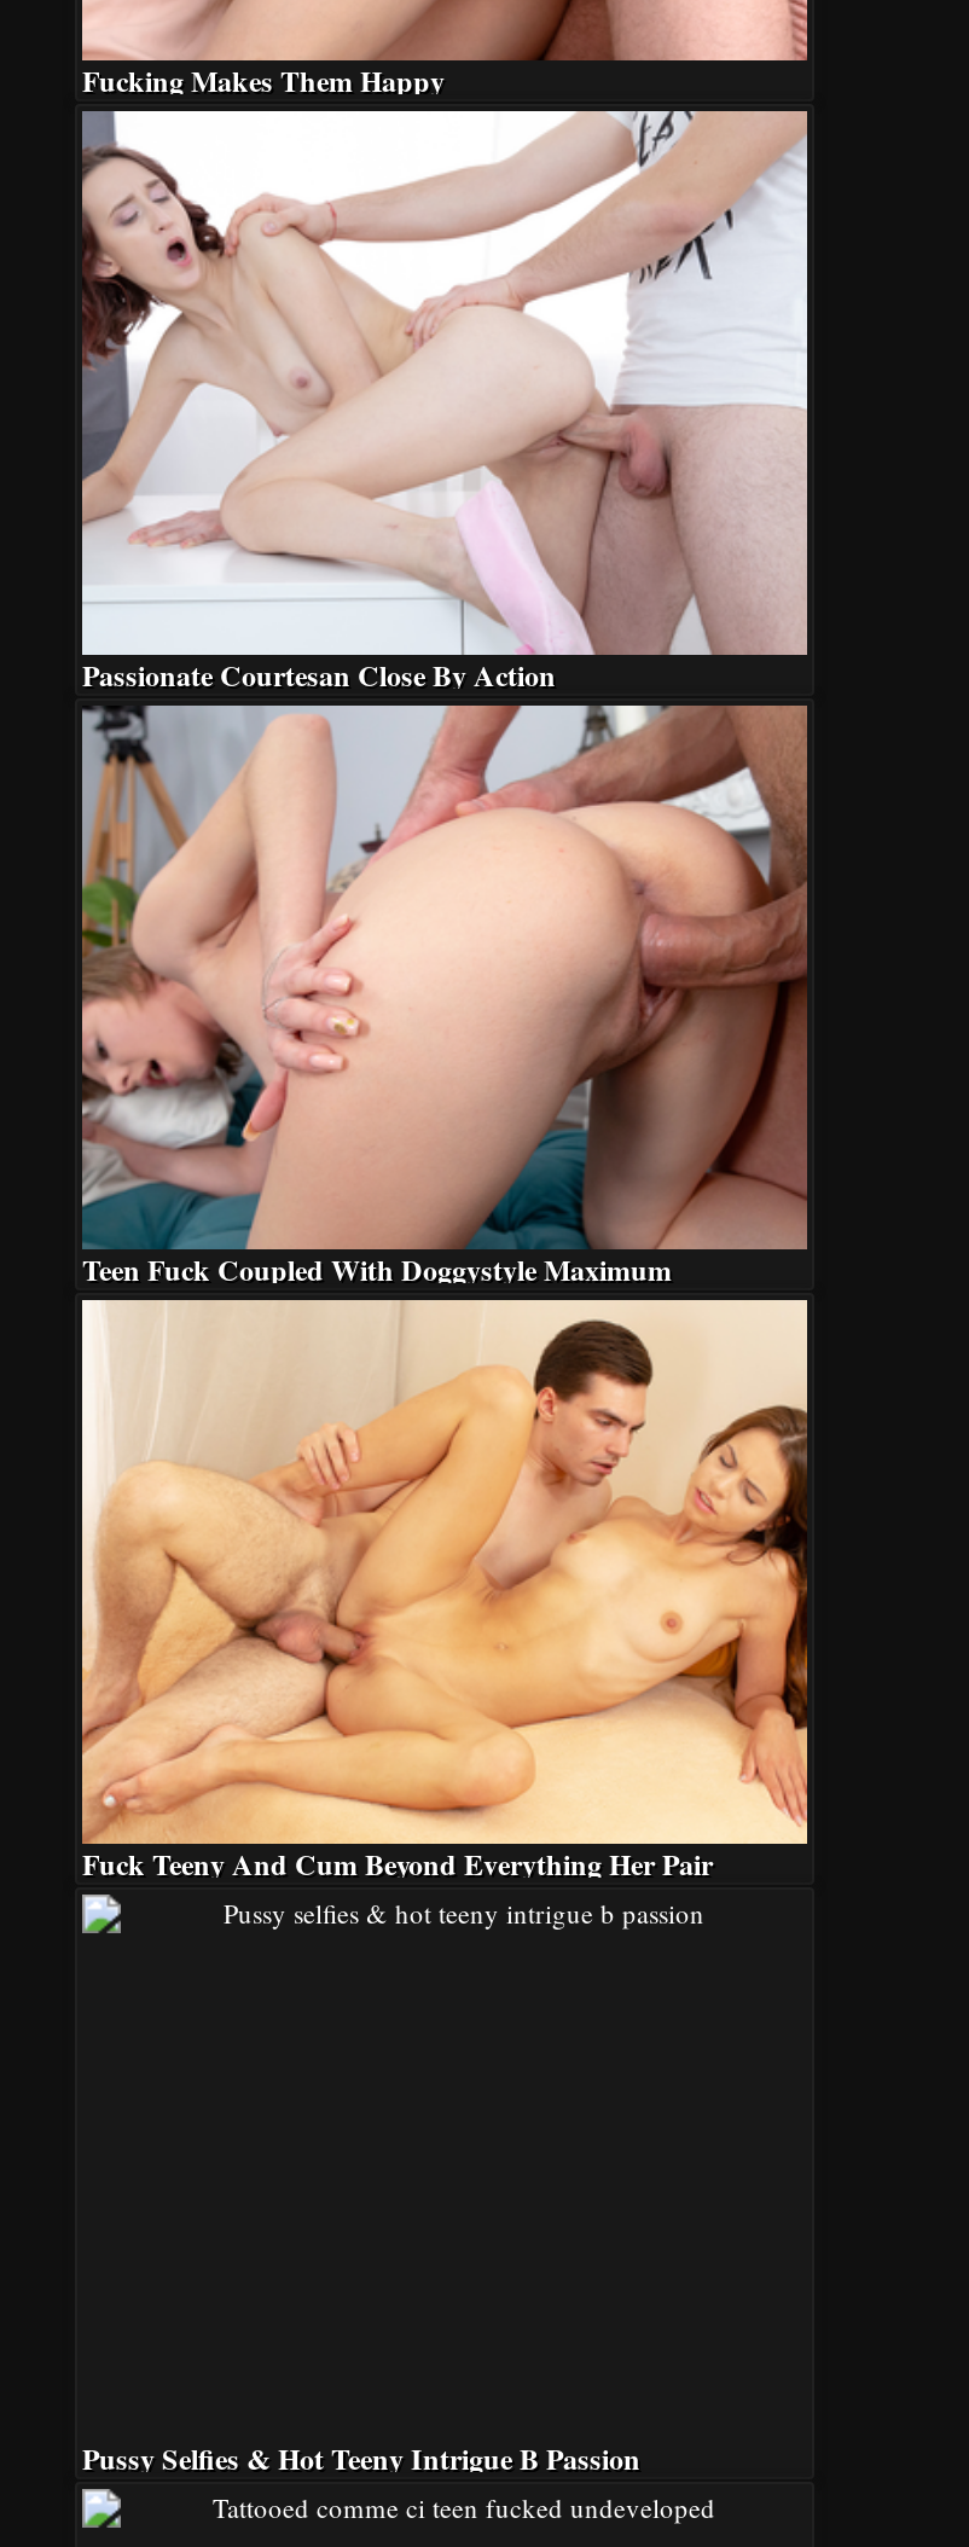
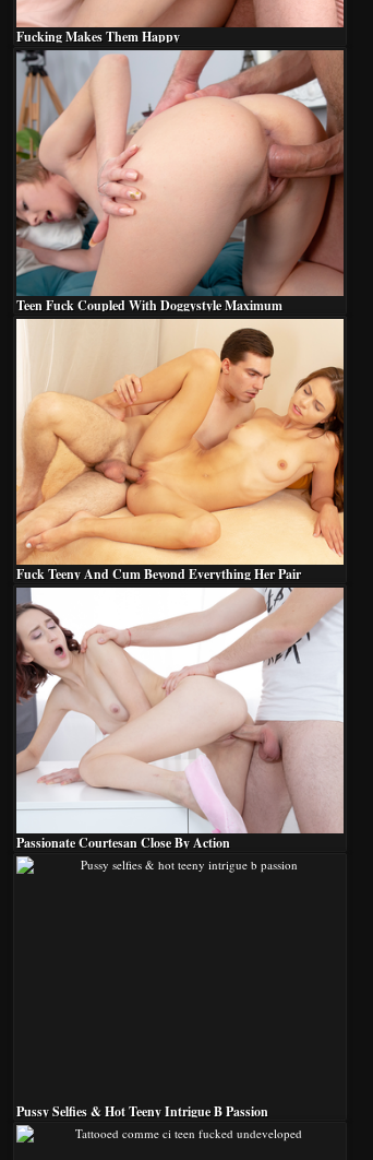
moved [82,109,810,696] -> [15,588,345,852]: [image] | Passionate Courtesan Close By Action
moved [77,701,810,1885] -> [14,48,345,583]: [image] | Teen Fuck Coupled With Doggystyle Maximum | Fuck Teeny And Cum Beyond Everything Her Pair

